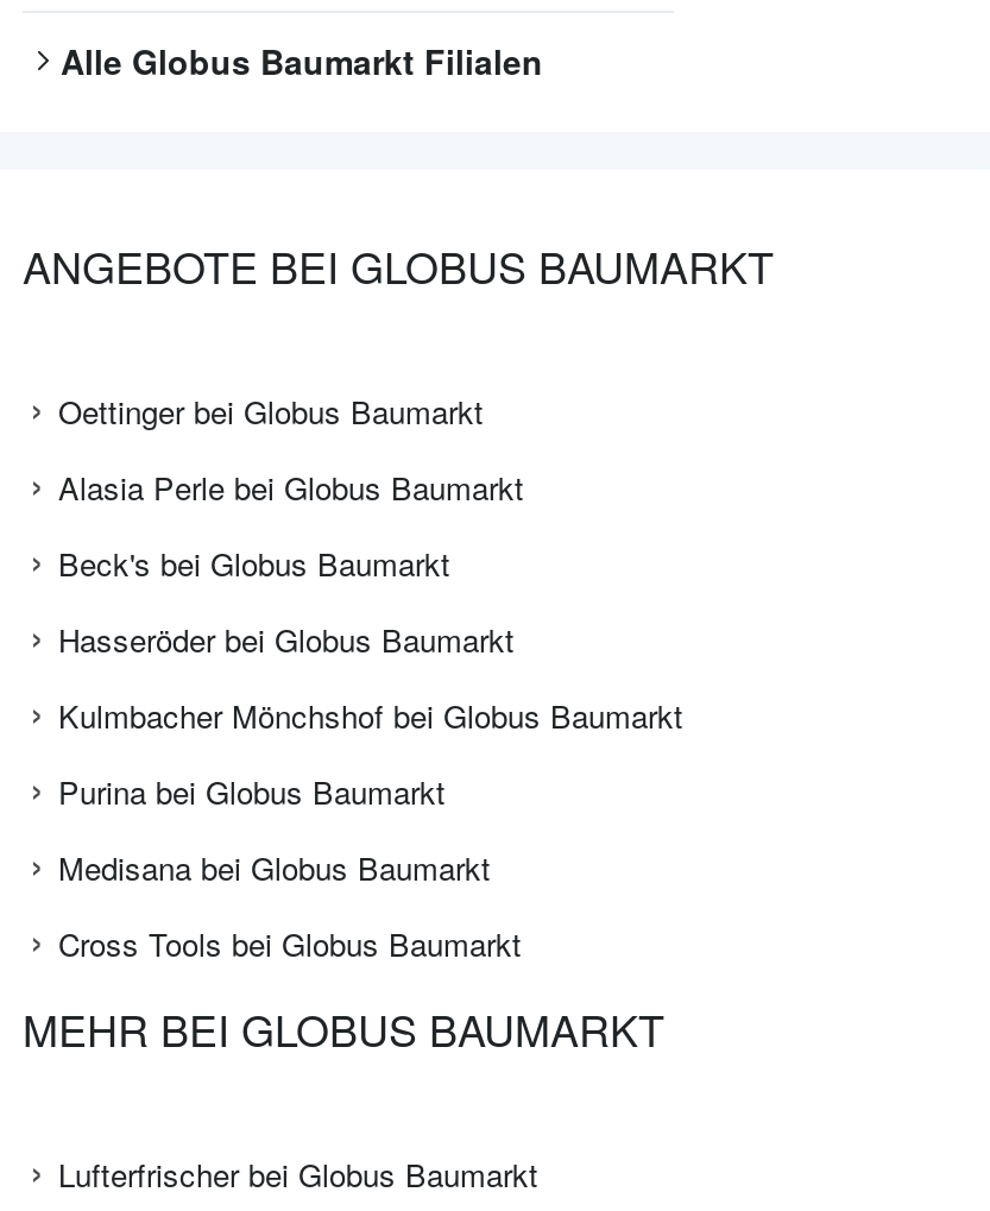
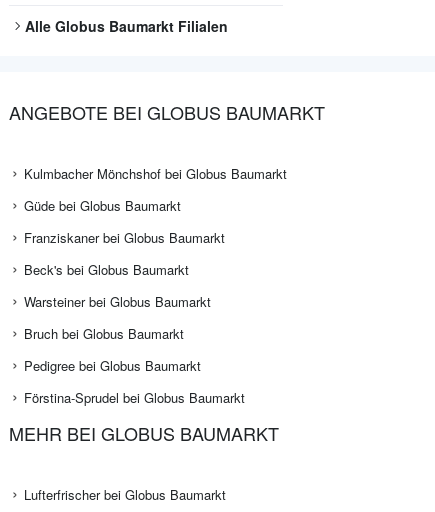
[58,389,524,662] Oettinger bei Globus Baumarkt | Alasia Perle bei Globus Baumarkt | Hasseröder bei Globus Baumarkt -> none
moved [58,541,450,586] -> [24,260,189,279]: Beck's bei Globus Baumarkt
moved [58,693,683,738] -> [24,164,287,183]: Kulmbacher Mönchshof bei Globus Baumarkt
[58,769,522,967] Purina bei Globus Baumarkt | Medisana bei Globus Baumarkt | Cross Tools bei Globus Baumarkt -> [24,196,245,407] Güde bei Globus Baumarkt | Franziskaner bei Globus Baumarkt | Warsteiner bei Globus Baumarkt | Bruch bei Globus Baumarkt | Pedigree bei Globus Baumarkt | Förstina-Sprudel bei Globus Baumarkt

